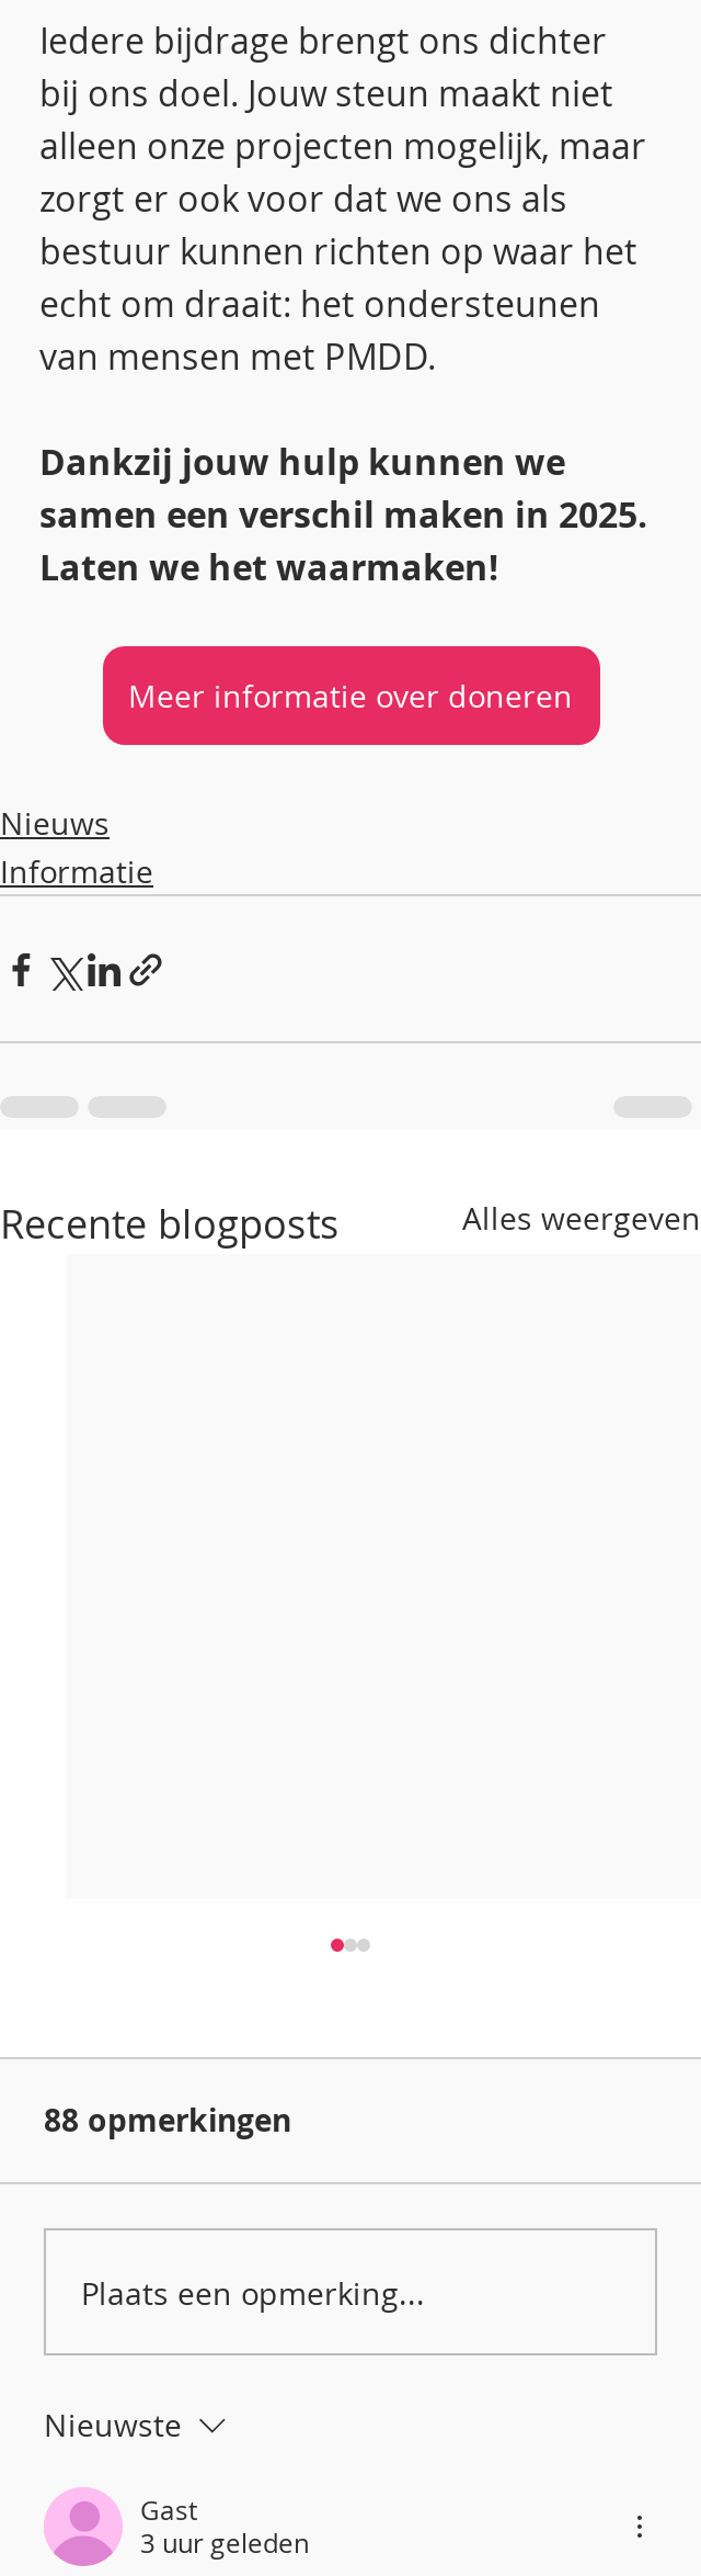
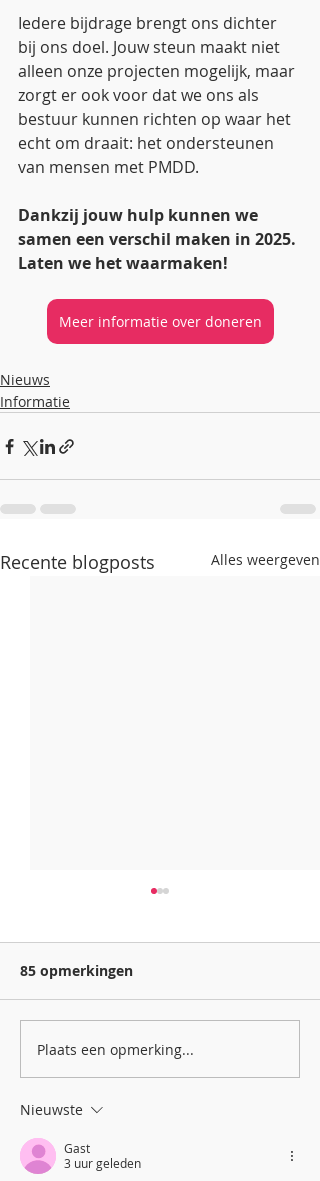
[44,2099,291,2141] 88 opmerkingen -> [20,961,133,980] 85 opmerkingen

